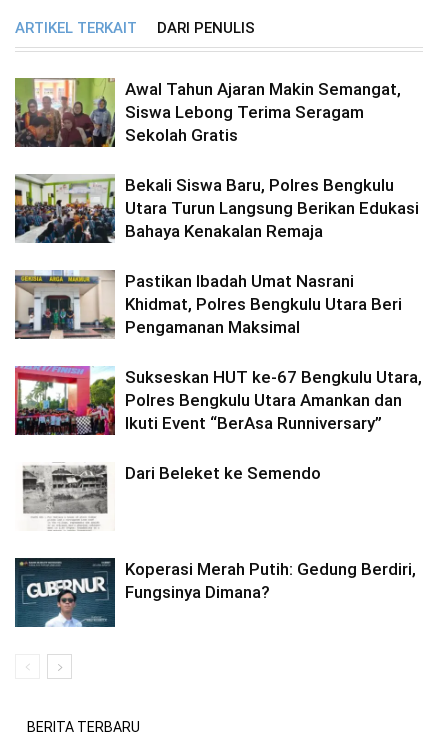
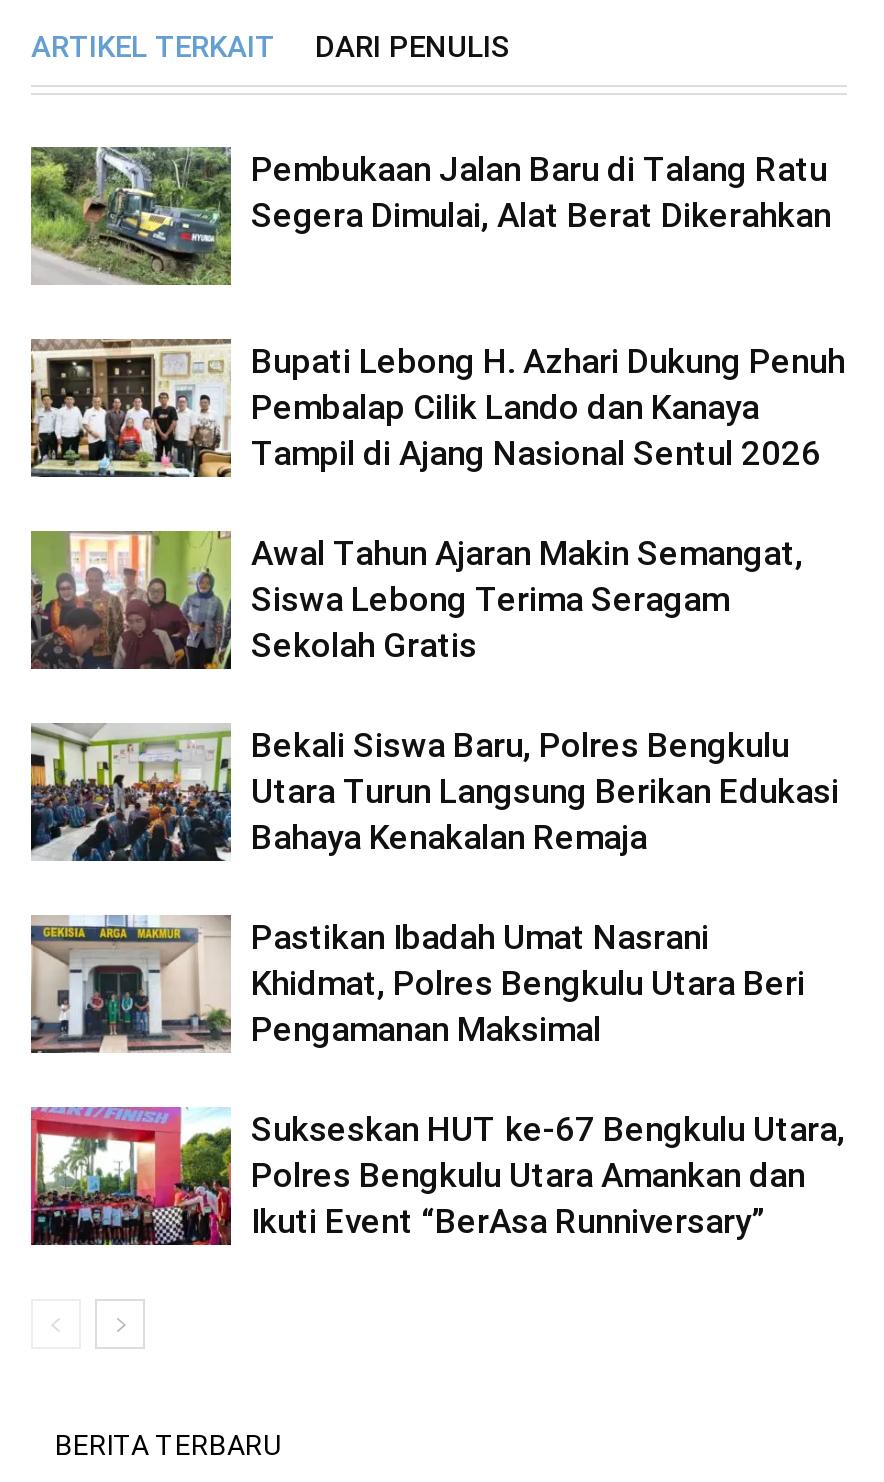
none -> [29,147,831,287] [image] | Pembukaan Jalan Baru di Talang Ratu | Segera Dimulai, Alat Berat Dikerahkan
none -> [29,339,845,479] [image] | Bupati Lebong H. Azhari Dukung Penuh | Pembalap Cilik Lando dan Kanaya | Tampil di Ajang Nasional Sentul 2026
moved [13,76,422,433] -> [27,527,845,1241]: [image] | Awal Tahun Ajaran Makin Semangat, | Siswa Lebong Terima Seragam | ... | Polres Bengkulu Utara Amankan dan | Ikuti Event “BerAsa Runniversary”
[21,463,321,529] [image] | Dari Beleket ke Semendo -> none
[14,557,416,628] [image] | Koperasi Merah Putih: Gedung Berdiri, | Fungsinya Dimana? -> none

